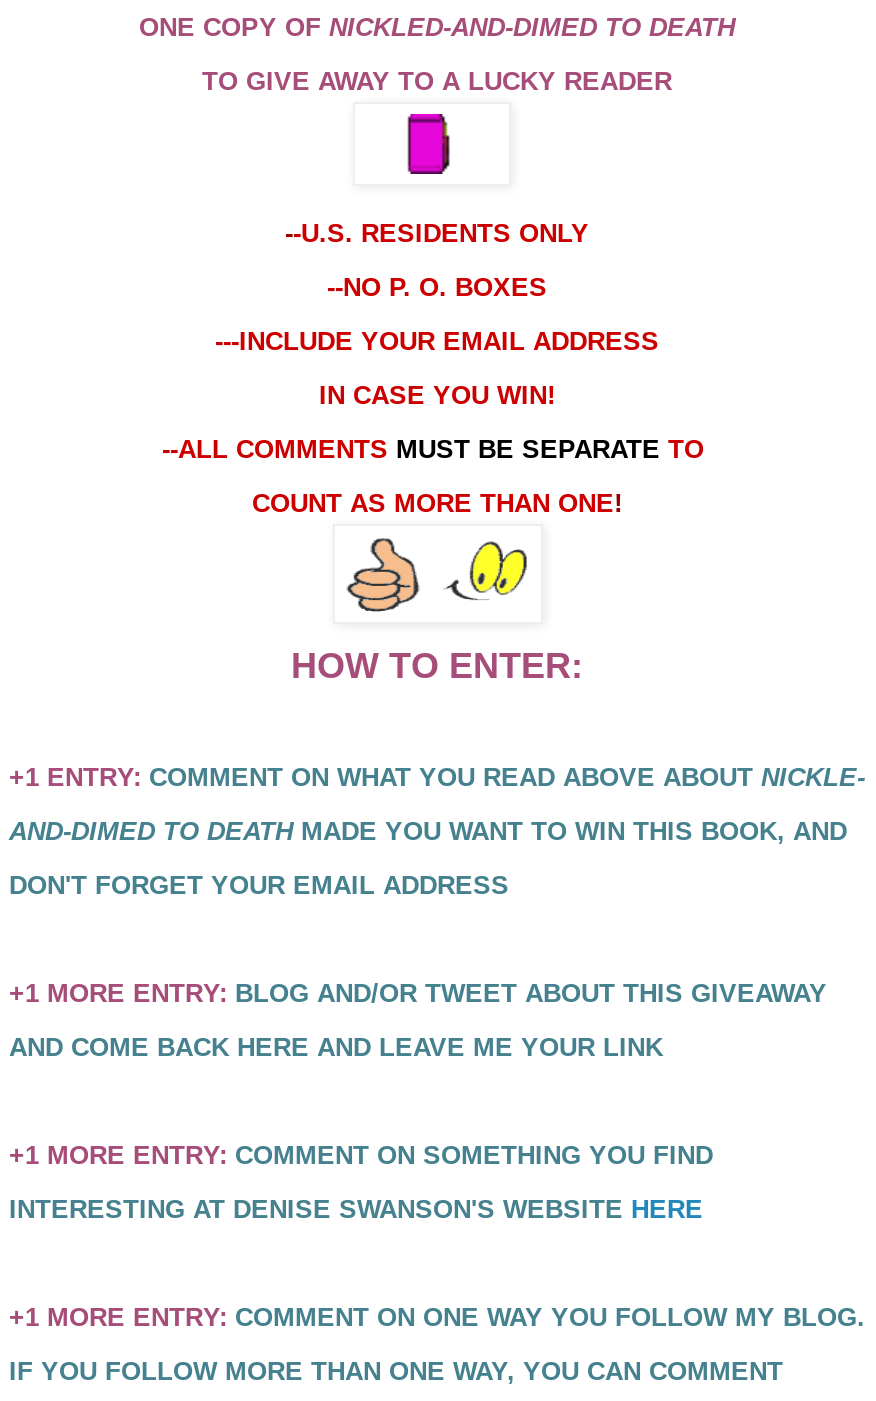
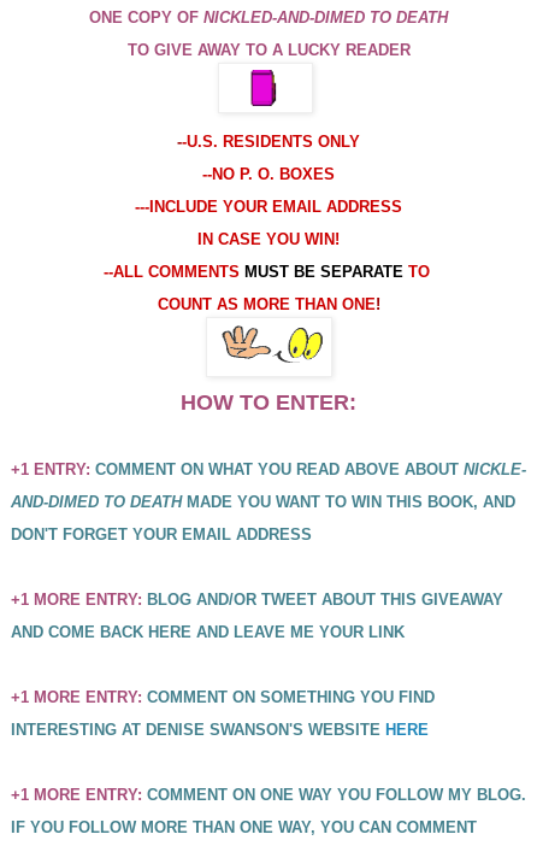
[345,538,441,614] [image] -> [214,325,272,370] [image]

